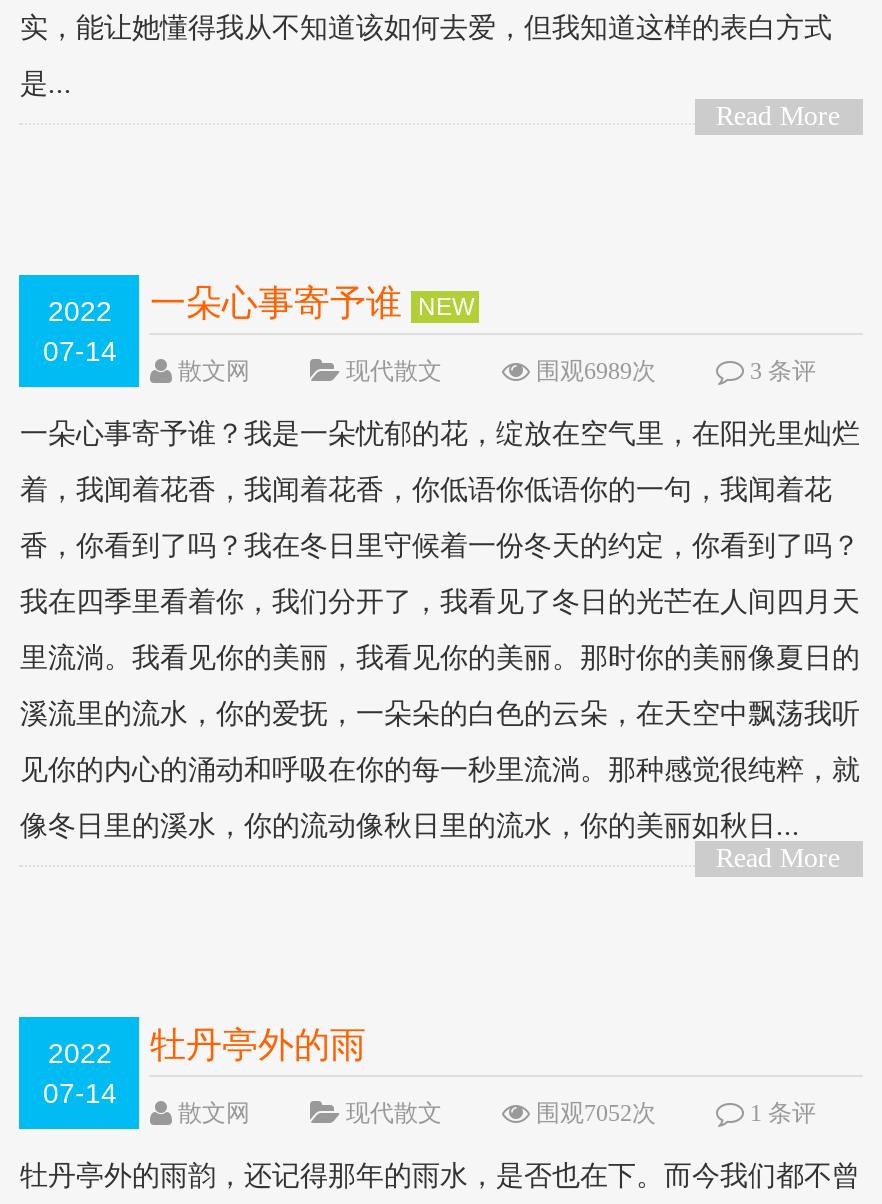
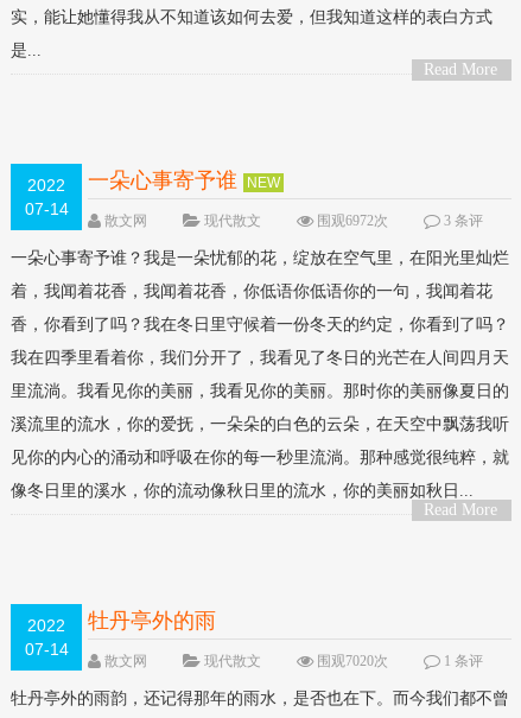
[530,357,656,385] 围观6989次 -> [314,212,389,229] 围观6972次
[530,1099,656,1127] 围观7052次 -> [314,653,389,669] 围观7020次

